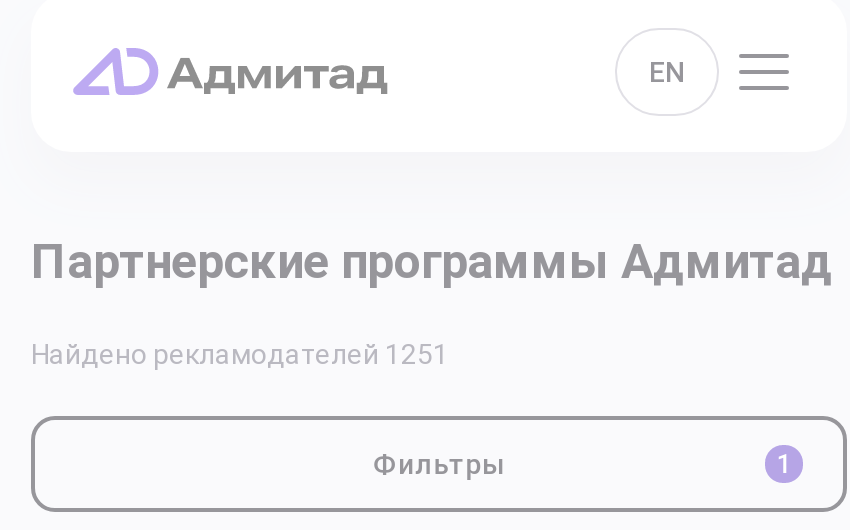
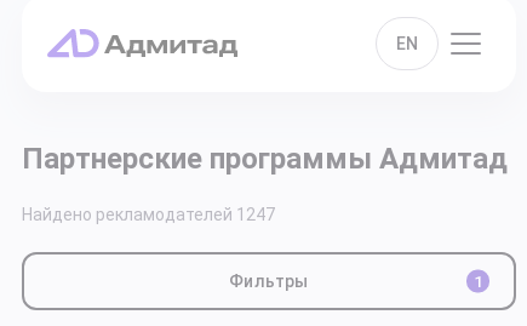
[31,338,449,370] Найдено рекламодателей 1251 -> [22,205,275,224] Найдено рекламодателей 1247

